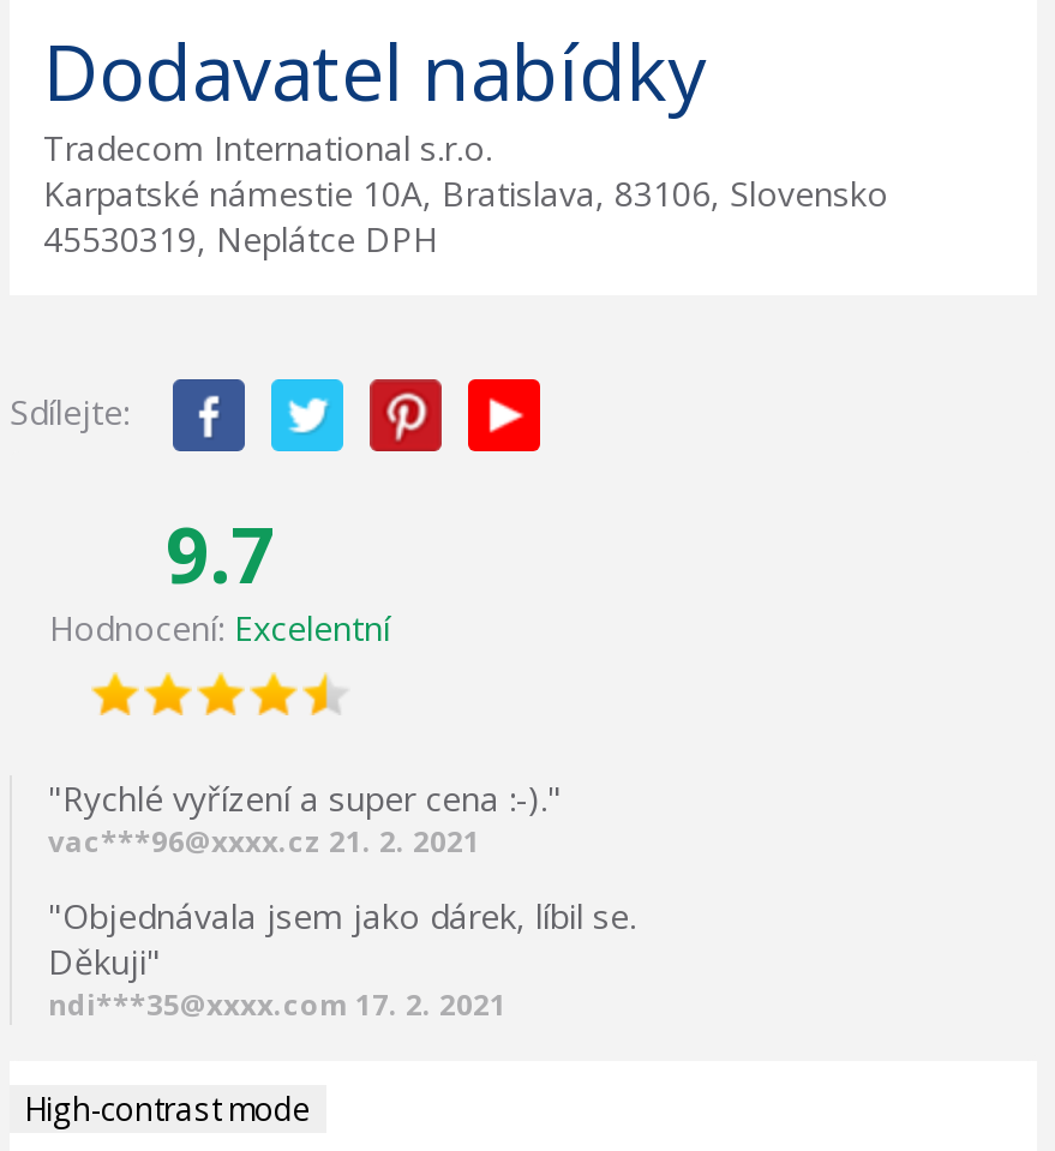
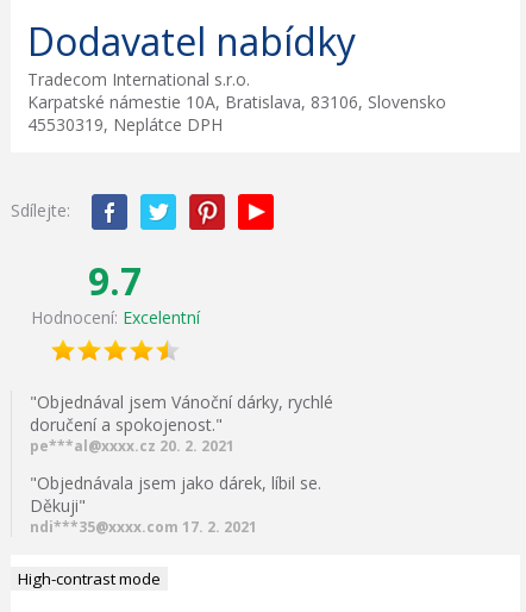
[48,777,562,863] "Rychlé vyřízení a super cena :-)." | vac***96@xxxx.cz 21. 2. 2021 -> [30,391,333,457] "Objednával jsem Vánoční dárky, rychlé | doručení a spokojenost." | pe***al@xxxx.cz 20. 2. 2021

